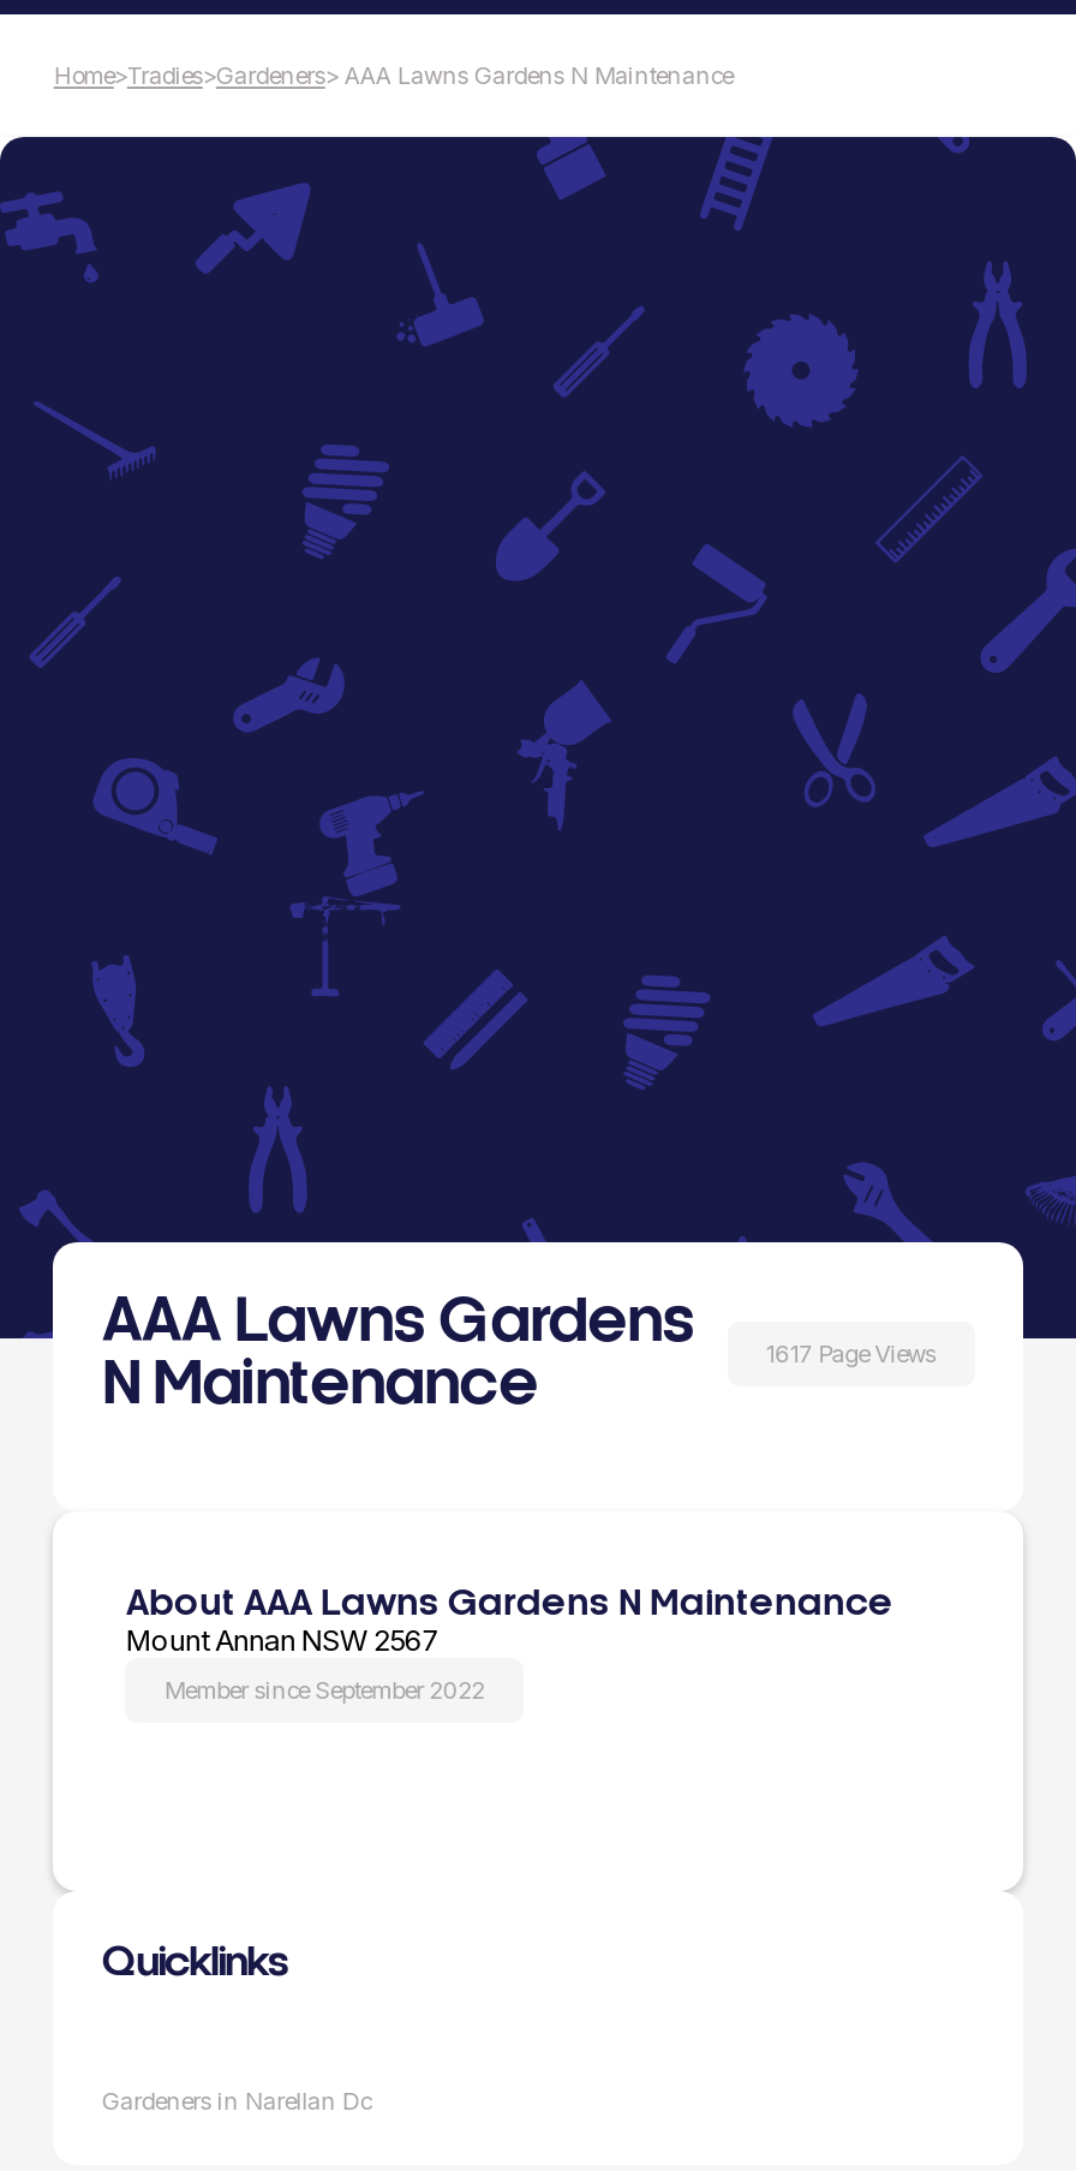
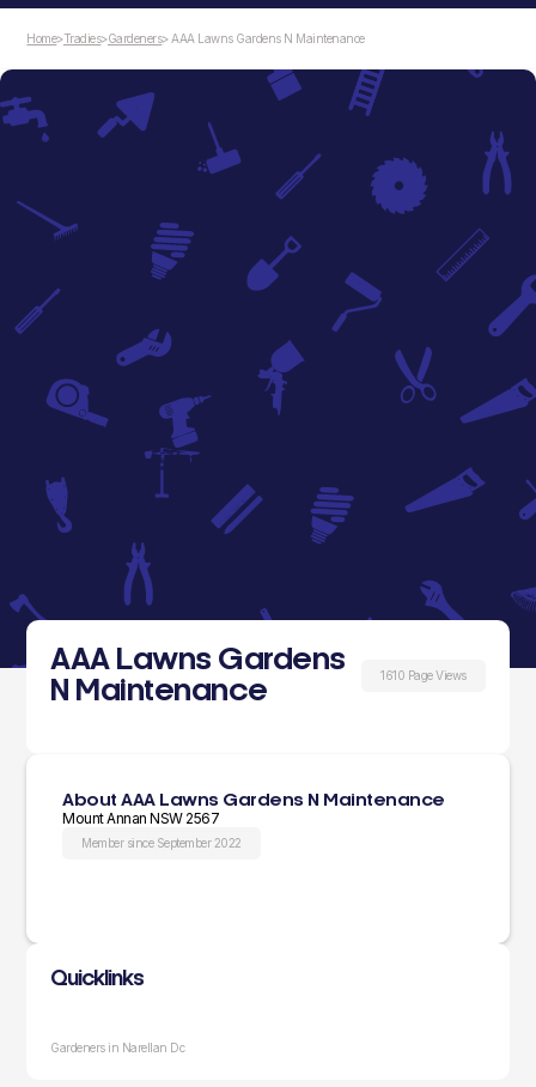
[766,1337,936,1366] 1617 Page Views -> [381,667,466,682] 1610 Page Views

